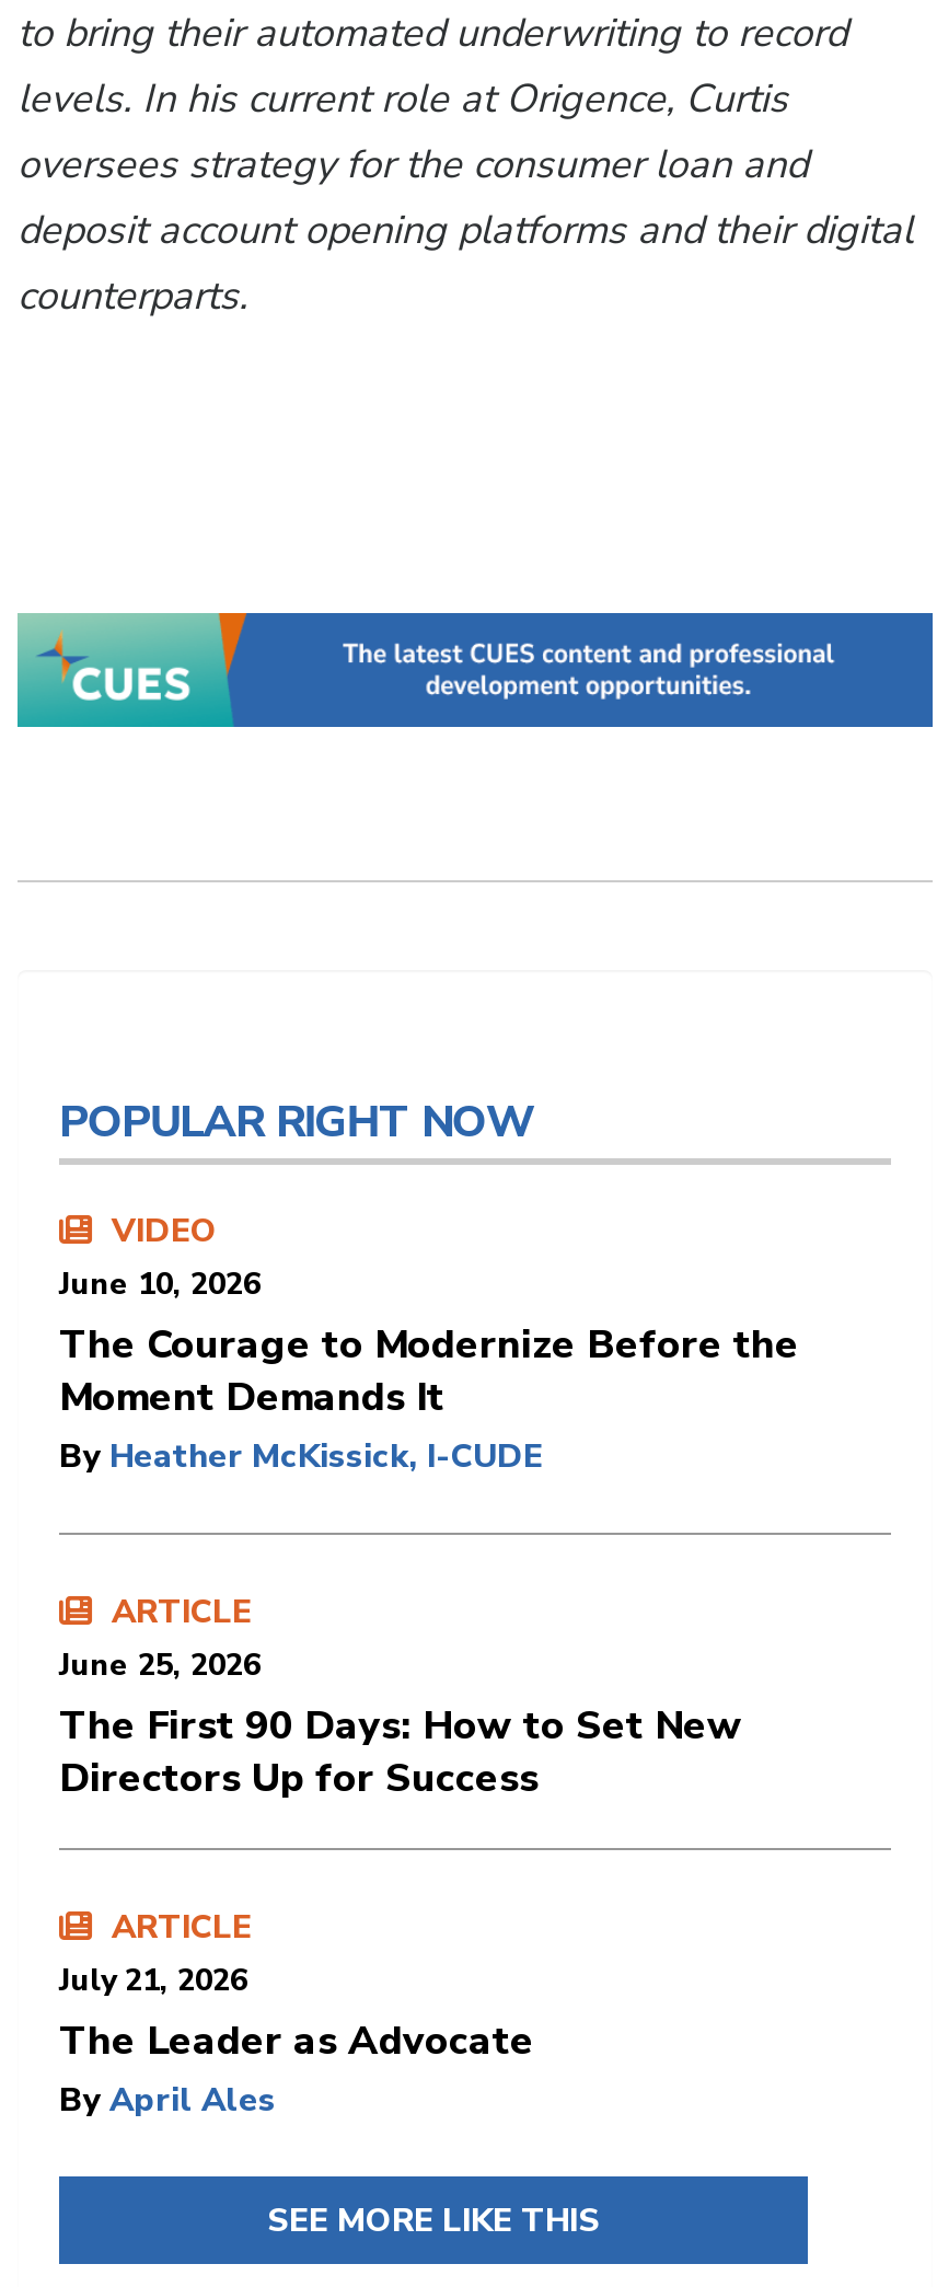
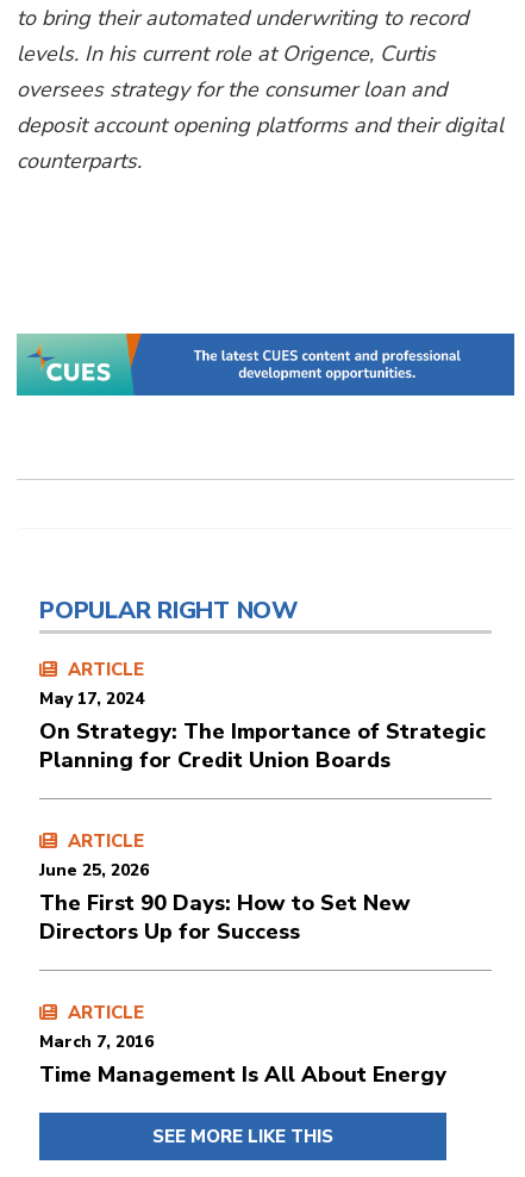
[59,1208,799,1478] VIDEO | June 10, 2026 | The Courage to Modernize Before the | Moment Demands It | By Heather McKissick, I-CUDE -> [39,657,486,774] ARTICLE | May 17, 2024 | On Strategy: The Importance of Strategic | Planning for Credit Union Boards
[59,1959,534,2121] July 21, 2026 | The Leader as Advocate | By April Ales -> [39,1030,446,1089] March 7, 2016 | Time Management Is All About Energy

